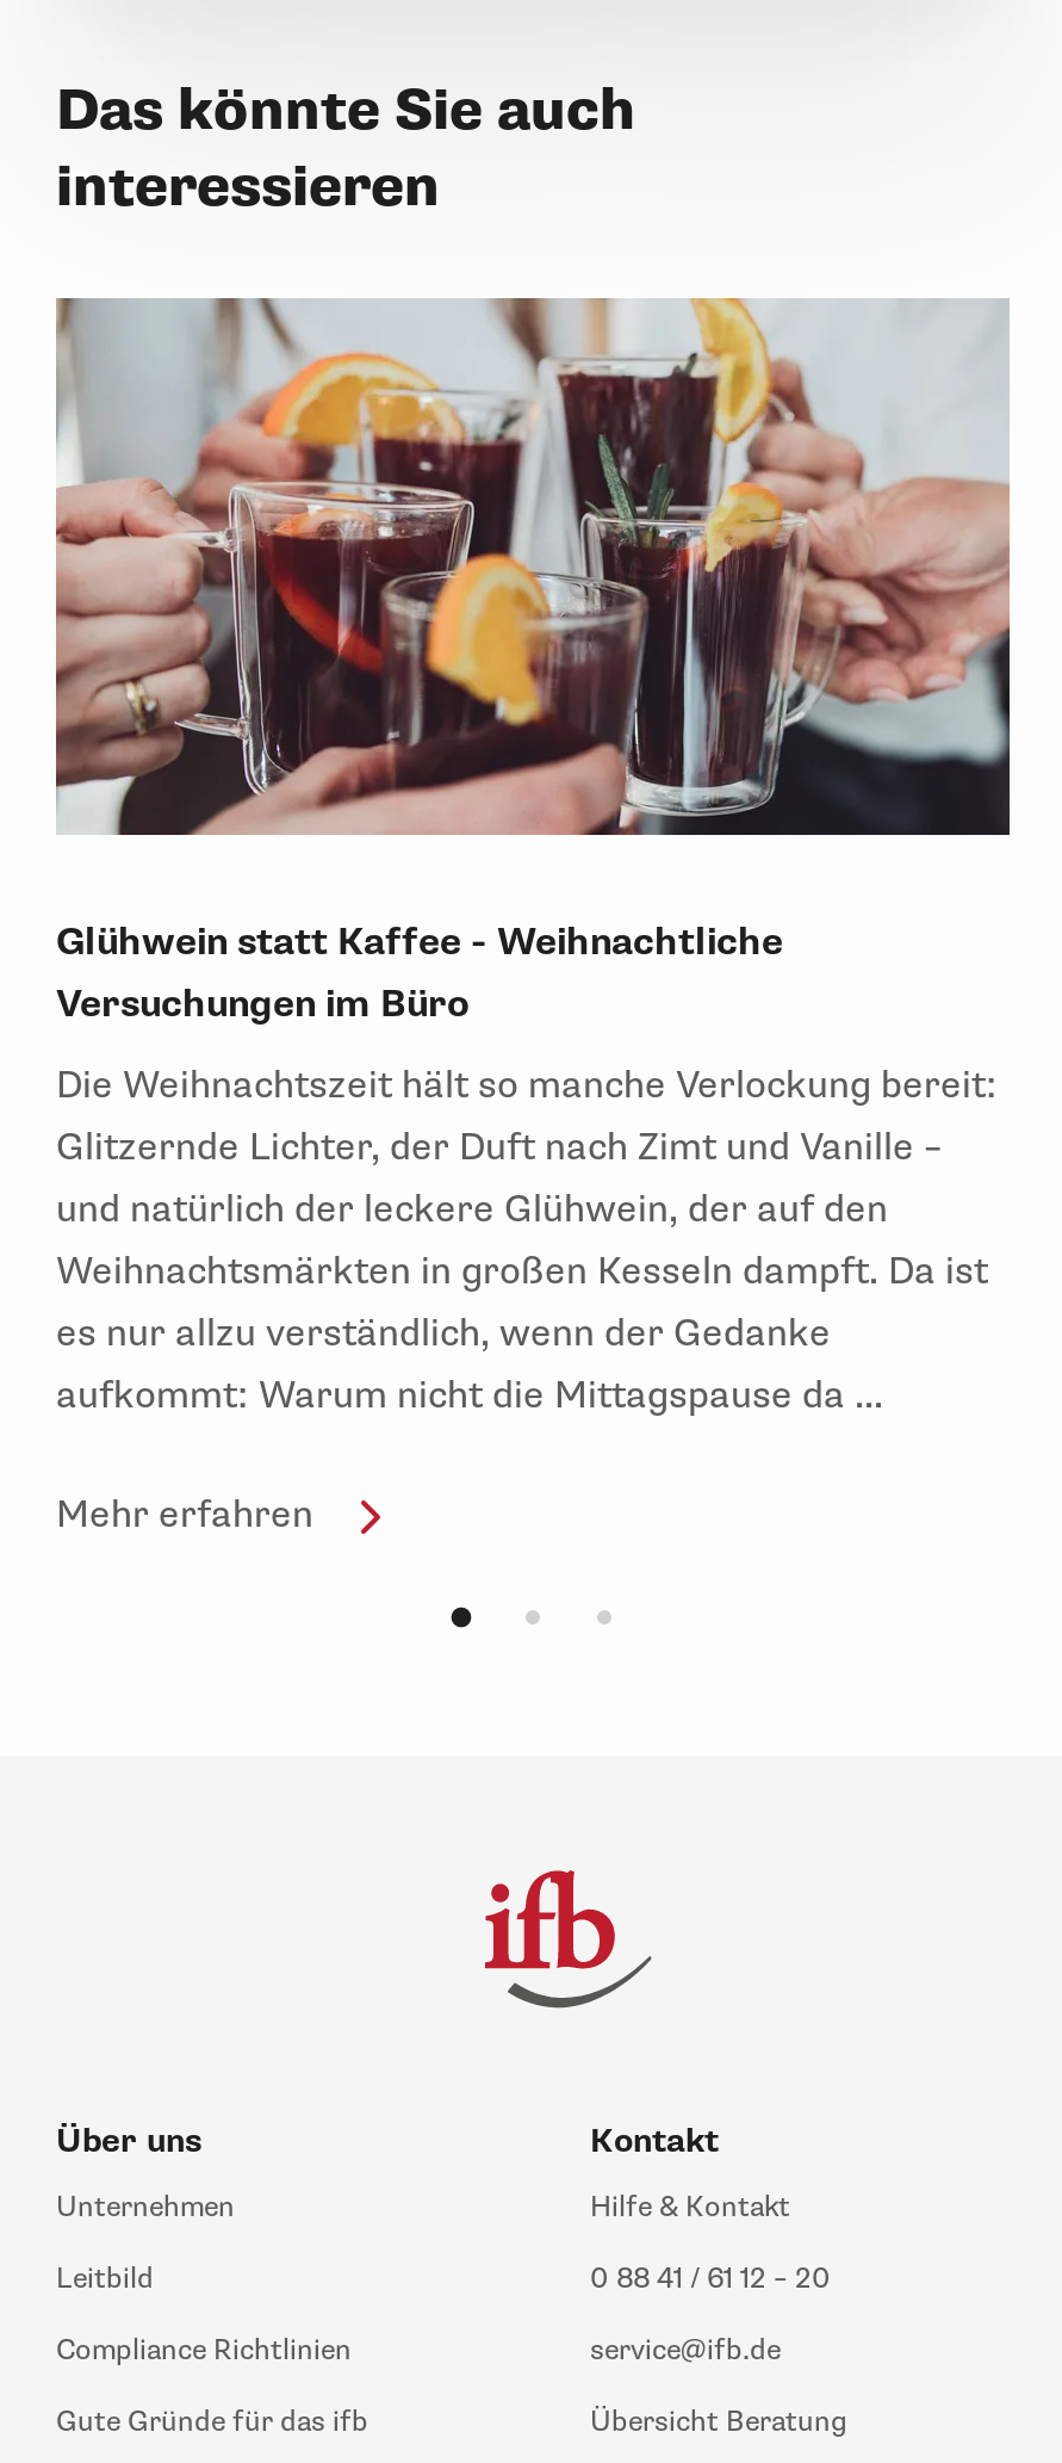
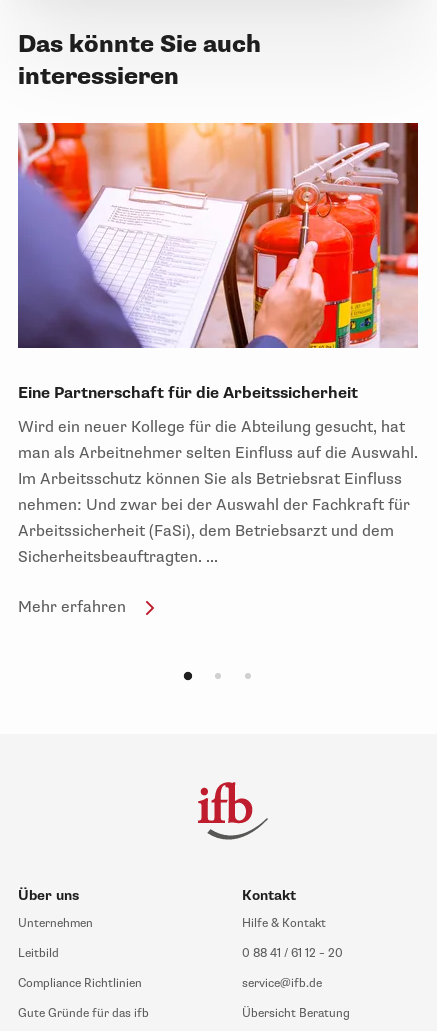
[54,297,1012,1027] [image] | Glühwein statt Kaffee - Weihnachtliche | Versuchungen im Büro -> [17,122,419,403] [image] | Eine Partnerschaft für die Arbeitssicherheit
[56,1061,998,1418] Die Weihnachtszeit hält so manche Verlockung bereit: | Glitzernde Lichter, der Duft nach Zimt und Vanille – | und natürlich der leckere Glühwein, der auf den | Weihnachtsmärkten in großen Kesseln dampft. Da ist | es nur allzu verständlich, wenn der Gedanke | aufkommt: Warum nicht die Mittagspause da ... -> [18,417,418,567] Wird ein neuer Kollege für die Abteilung gesucht, hat | man als Arbeitnehmer selten Einfluss auf die Auswahl. | Im Arbeitsschutz können Sie als Betriebsrat Einfluss | nehmen: Und zwar bei der Auswahl der Fachkraft für | Arbeitssicherheit (FaSi), dem Betriebsarzt und dem | Sicherheitsbeauftragten. ...
moved [56,1490,313,1538] -> [18,597,126,617]: Mehr erfahren

